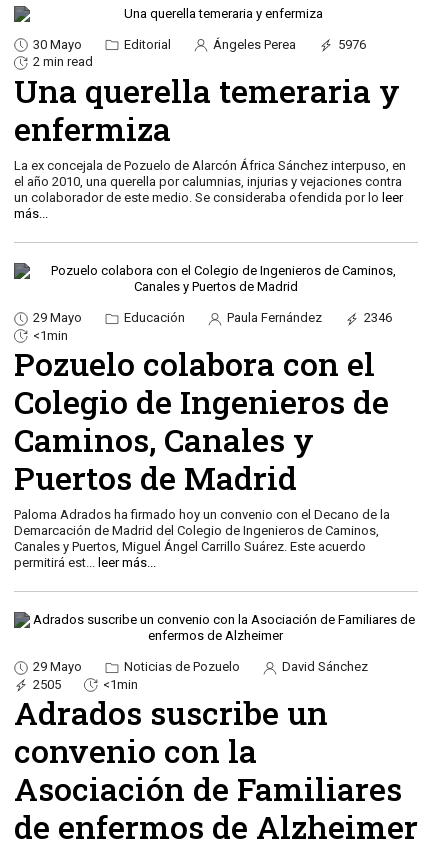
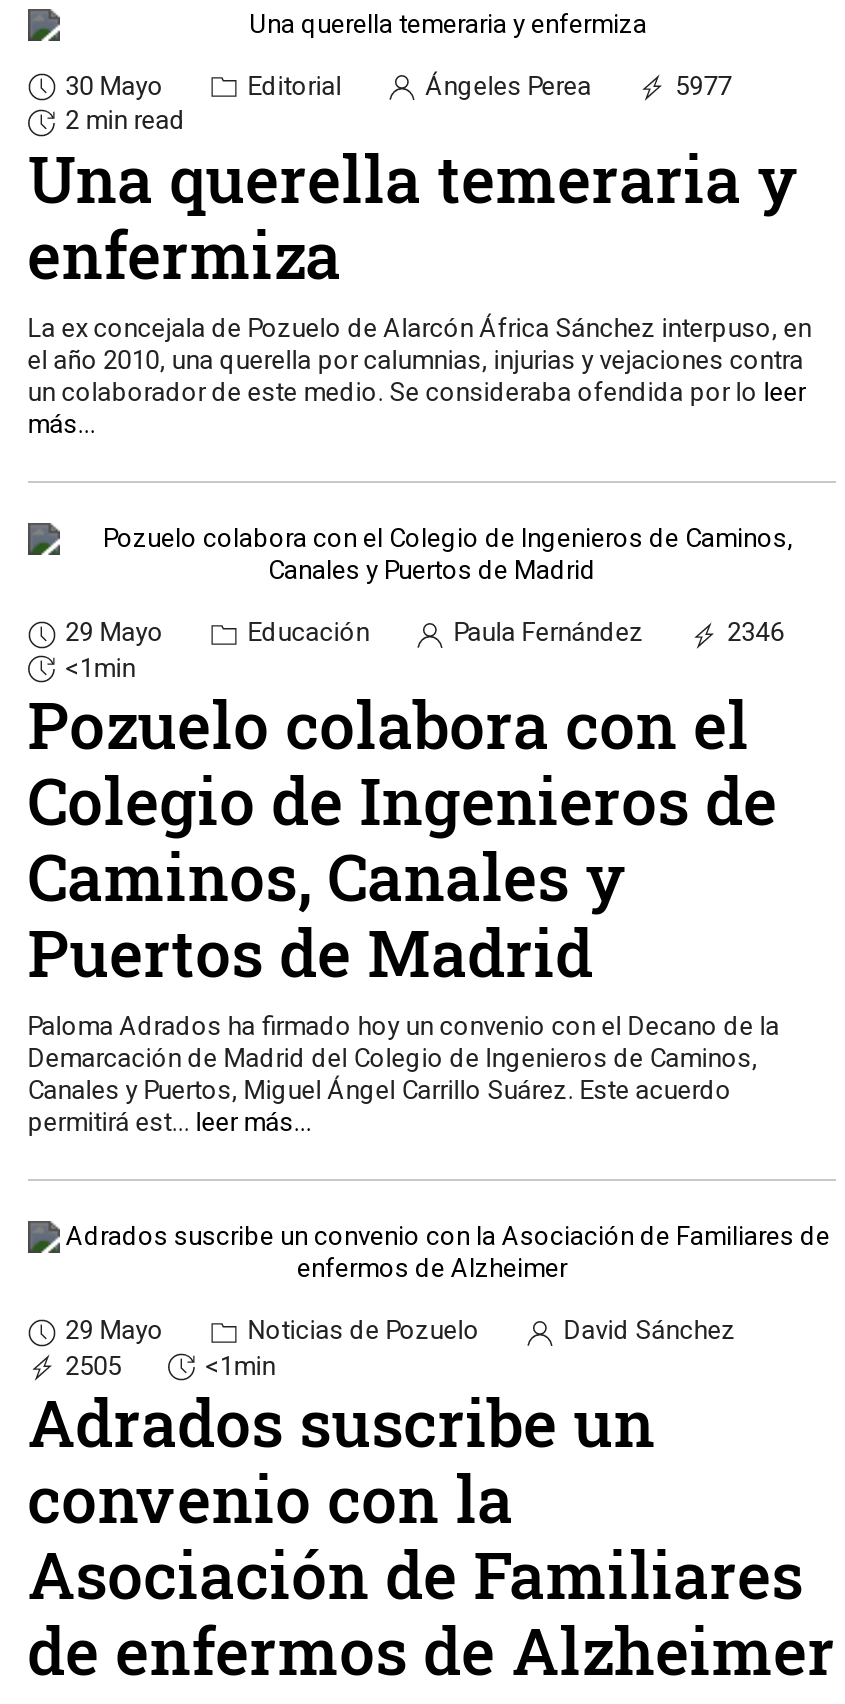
[335,37,366,52] 5976 -> [669,71,731,101] 5977

